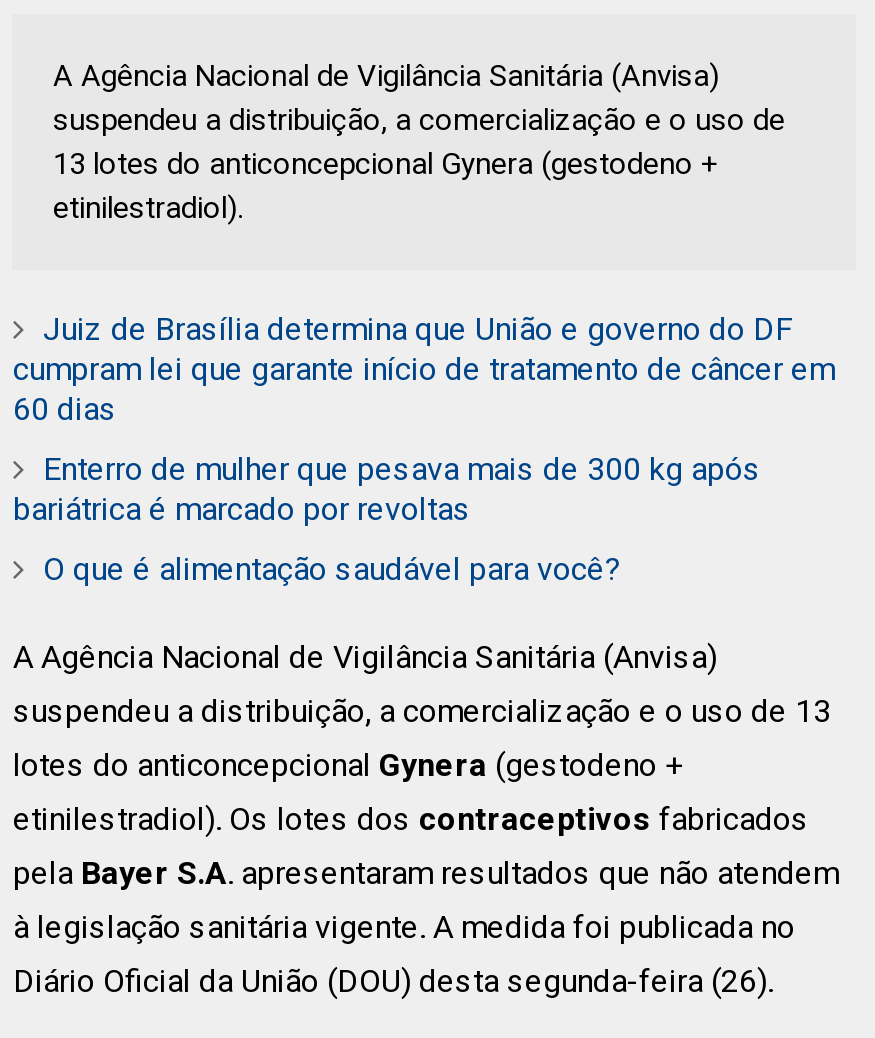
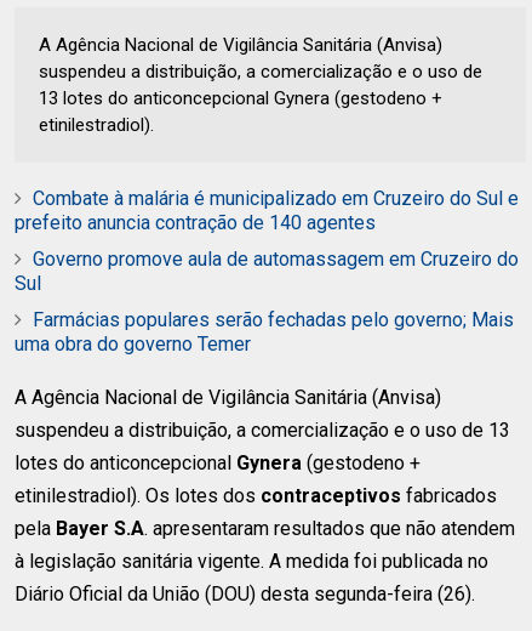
[13,310,835,428] Juiz de Brasília determina que União e governo do DF | cumpram lei que garante início de tratamento de câncer em | 60 dias -> [15,187,519,234] Combate à malária é municipalizado em Cruzeiro do Sul e | prefeito anuncia contração de 140 agentes
[13,450,761,528] Enterro de mulher que pesava mais de 300 kg após | bariátrica é marcado por revoltas -> [15,248,519,295] Governo promove aula de automassagem em Cruzeiro do | Sul
[43,550,621,588] O que é alimentação saudável para você? -> [15,308,514,356] Farmácias populares serão fechadas pelo governo; Mais | uma obra do governo Temer

